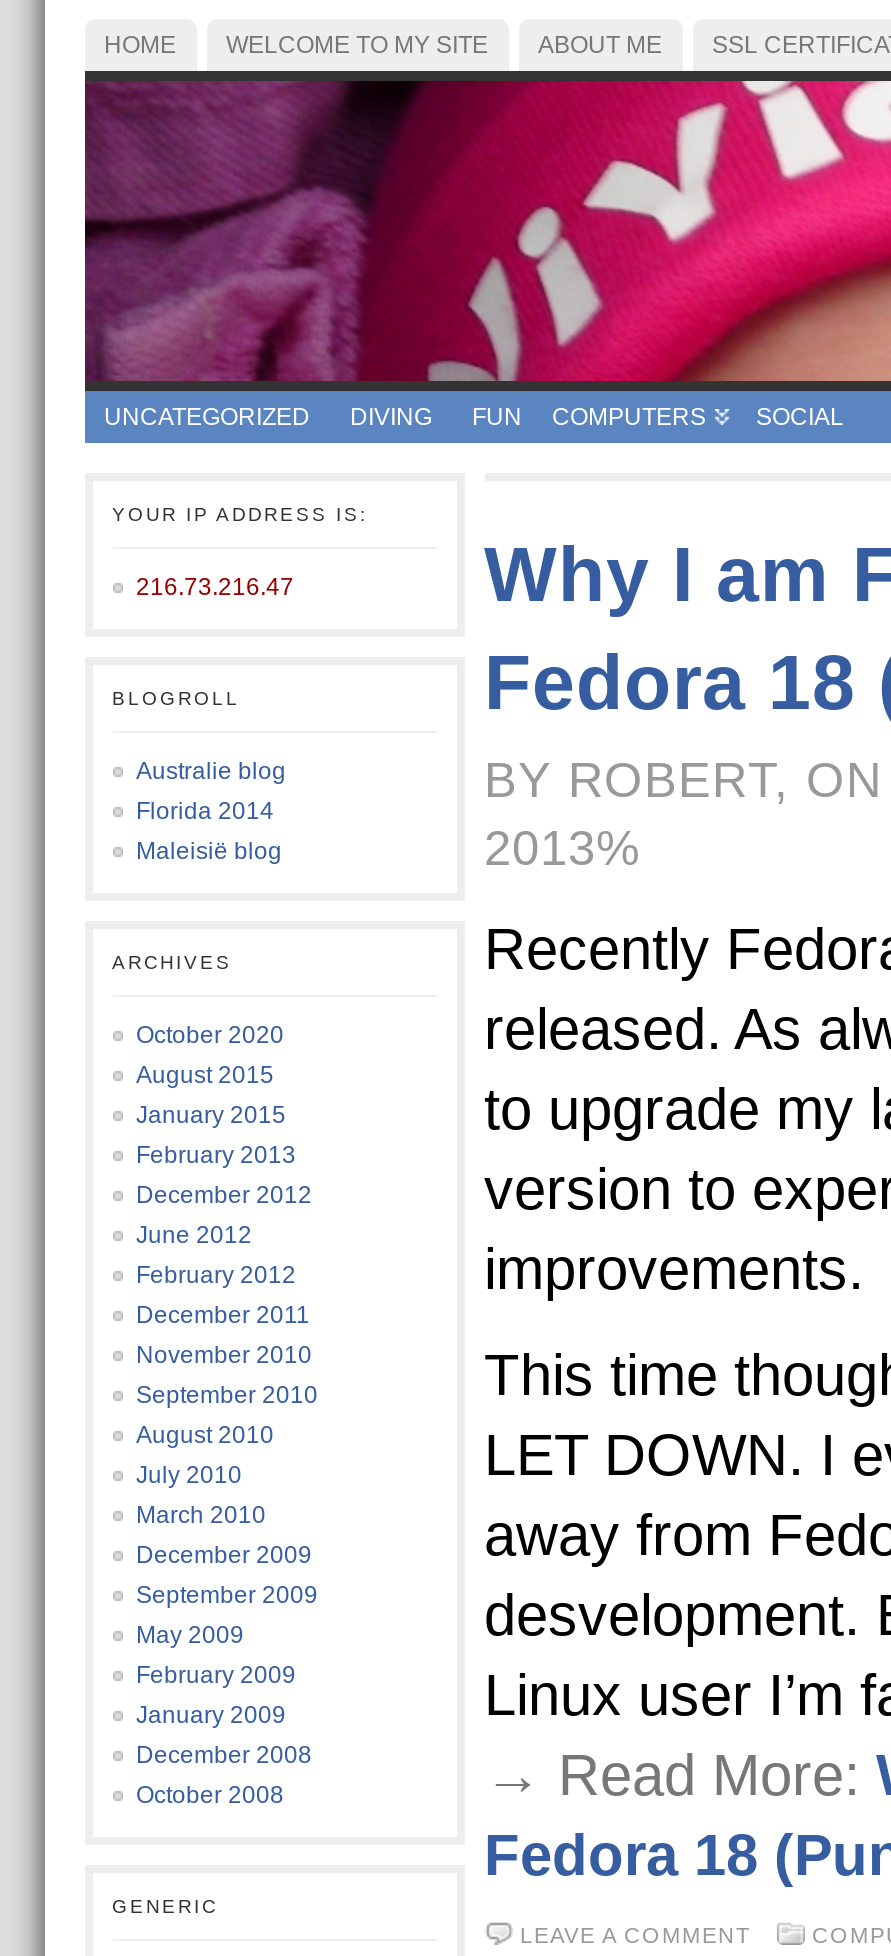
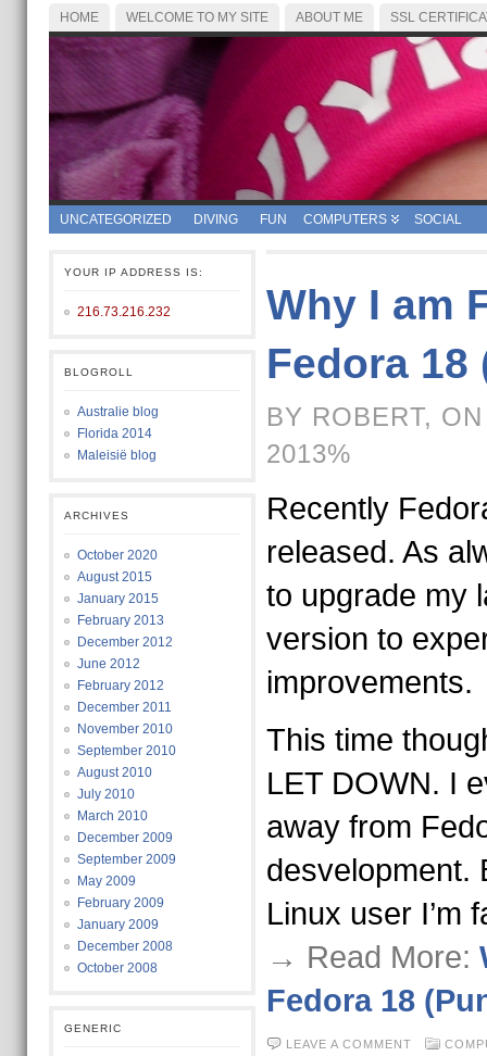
[136,573,294,601] 216.73.216.47 -> [77,304,170,319] 216.73.216.232

